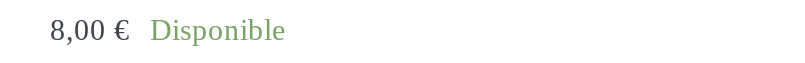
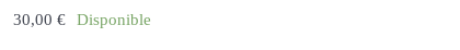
[50,15,286,47] 8,00 € Disponible -> [13,11,151,28] 30,00 € Disponible

